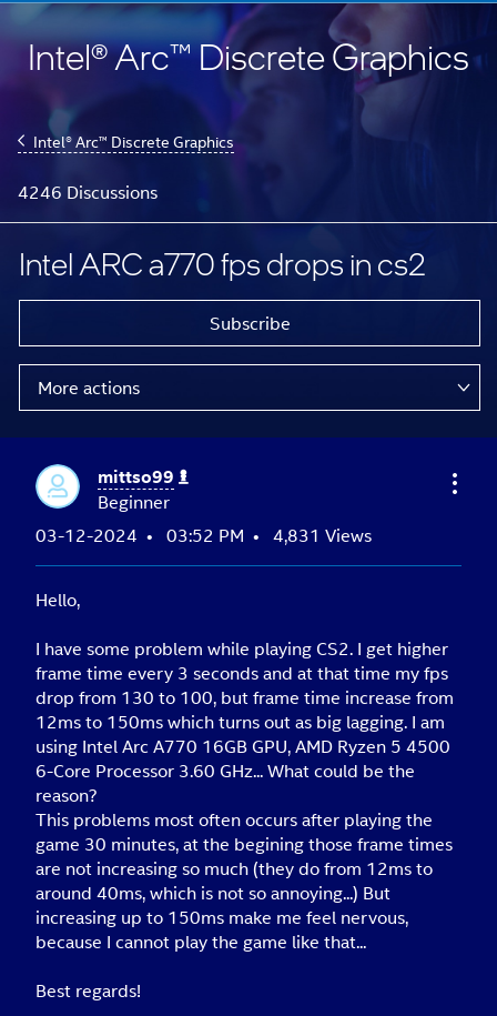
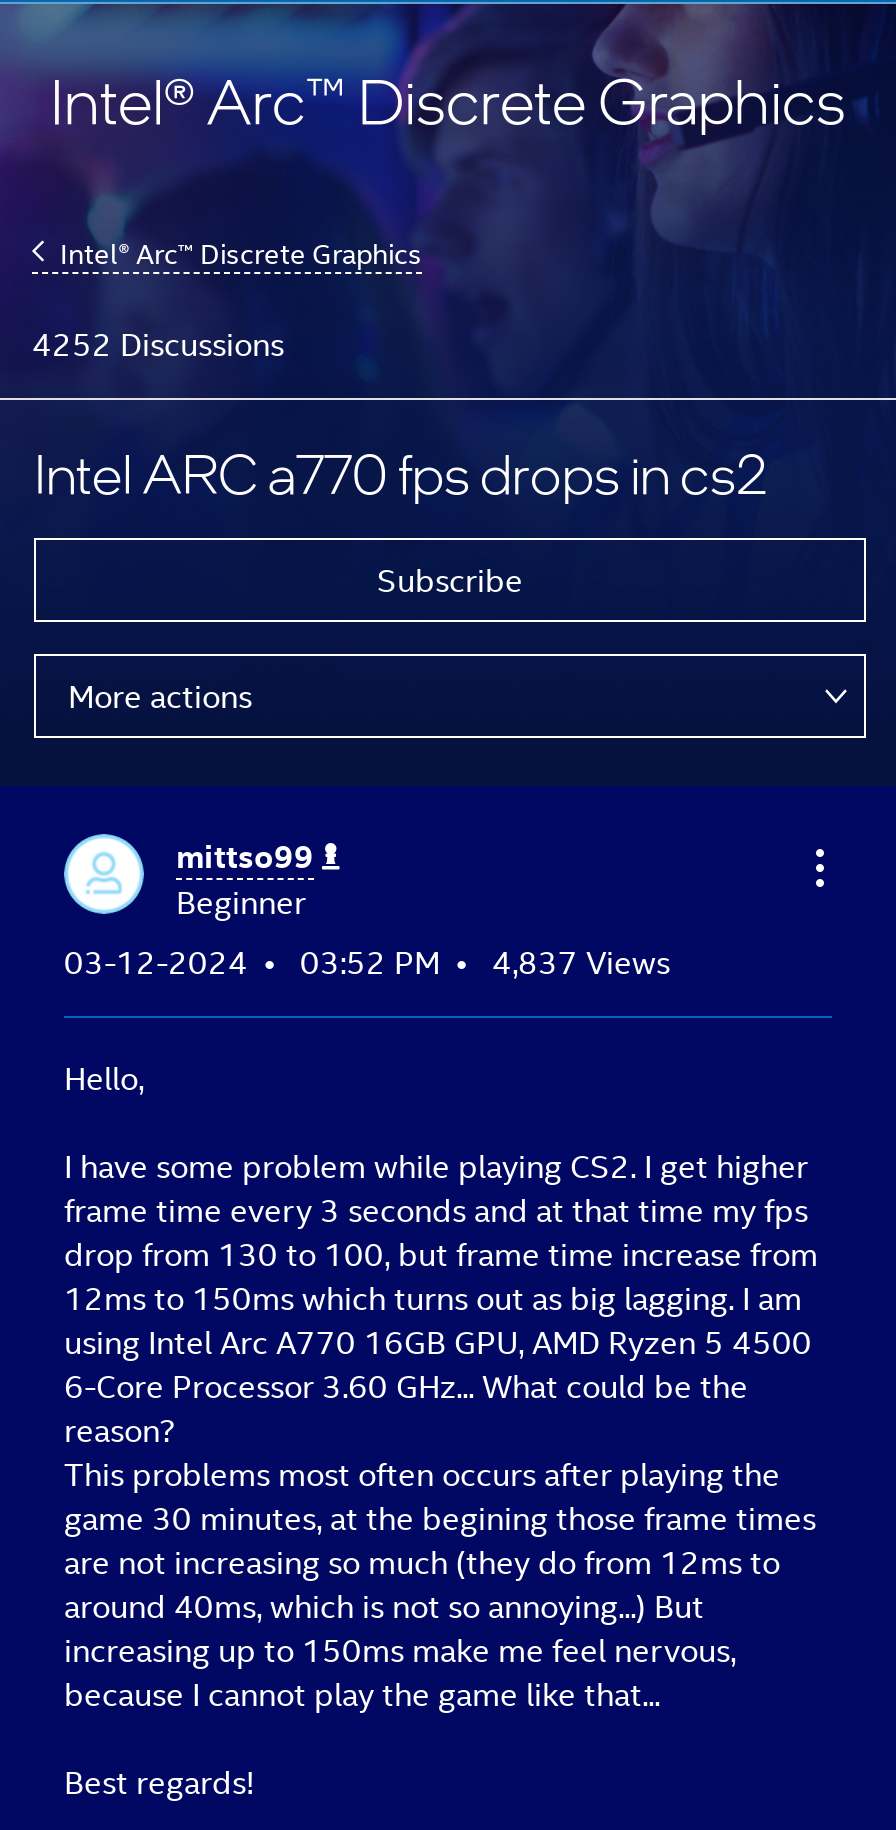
[18,179,158,204] 4246 Discussions -> [32,320,284,366] 4252 Discussions
[35,522,372,547] 03-12-2024 03:52 PM 4,831 Views -> [64,938,670,984] 03-12-2024 03:52 PM 4,837 Views

